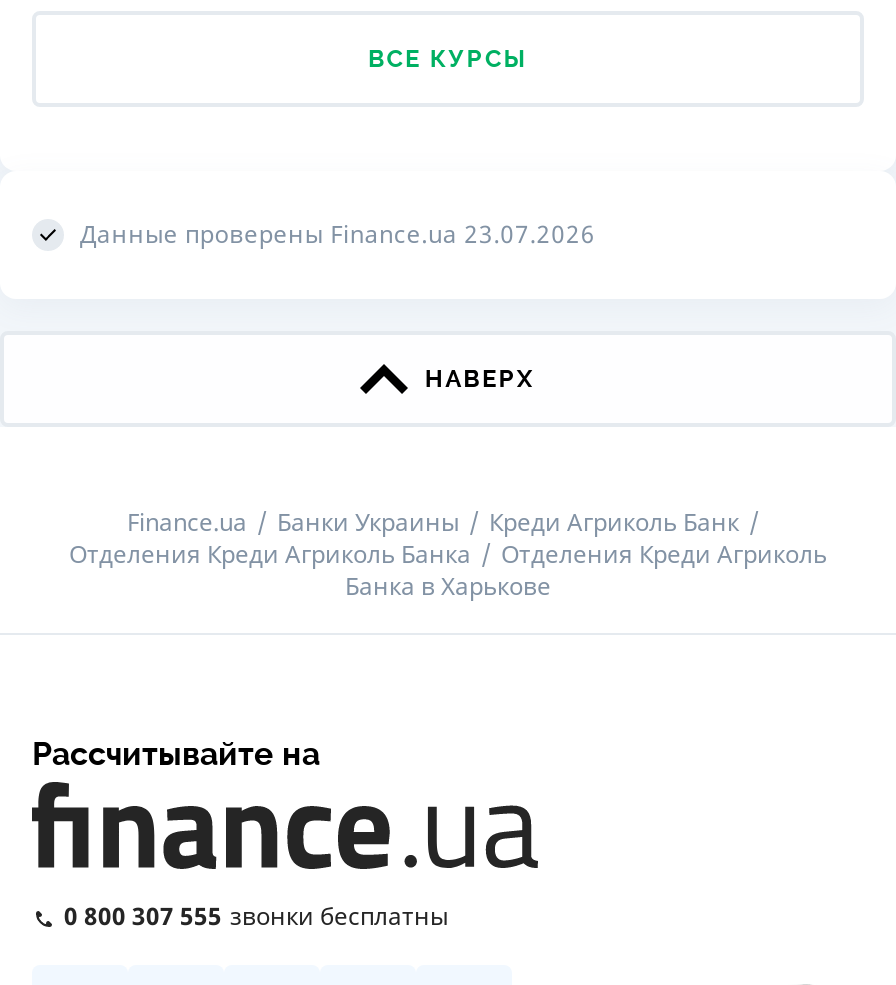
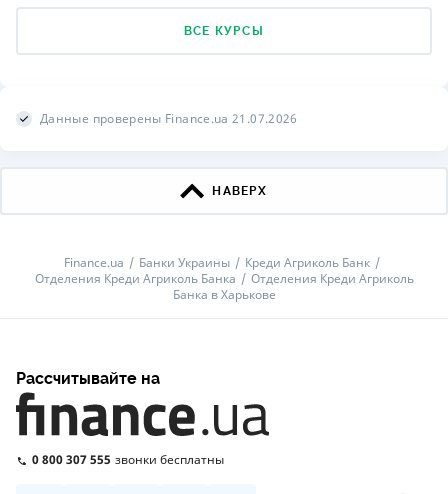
[80,217,595,251] Данные проверены Finance.ua 23.07.2026 -> [40,110,298,127] Данные проверены Finance.ua 21.07.2026

